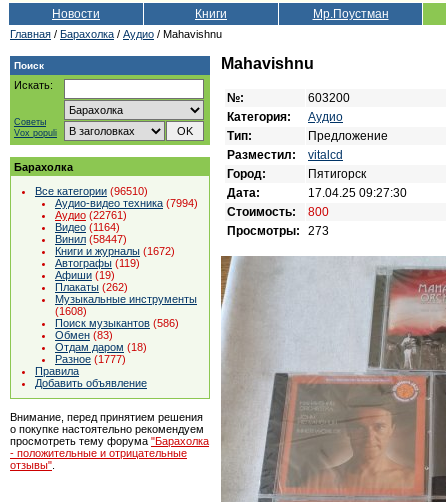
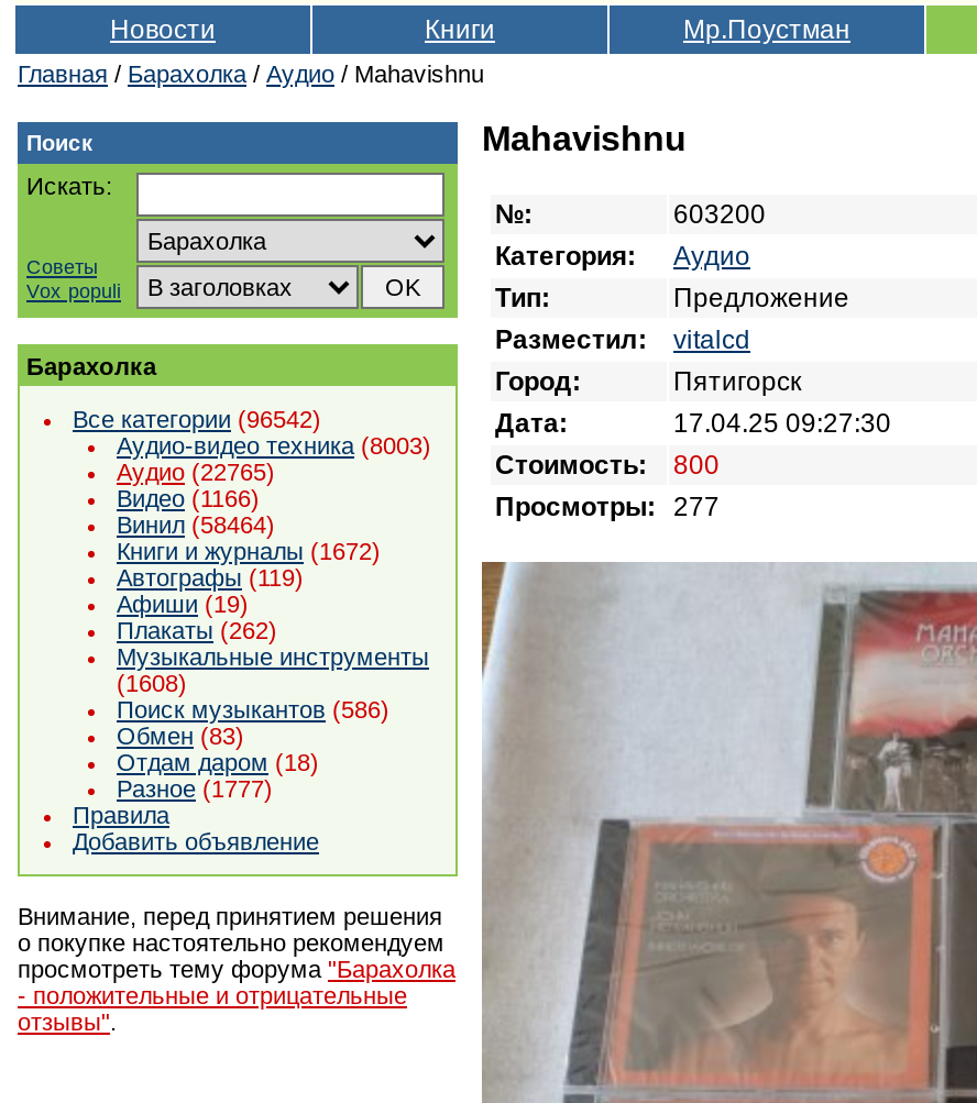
[35,185,148,197] Все категории (96510) -> [73,406,321,432] Все категории (96542)
[55,197,198,209] Аудио-видео техника (7994) -> [117,432,431,459] Аудио-видео техника (8003)
[55,209,127,221] Аудио(22761) -> [117,459,275,485] Аудио(22765)
[55,221,120,233] Видео (1164) -> [117,485,260,511] Видео (1166)
[227,224,329,238] Просмотры: 273 -> [495,491,720,522] Просмотры: 277
[55,233,127,245] Винил (58447) -> [117,511,275,538] Винил (58464)

